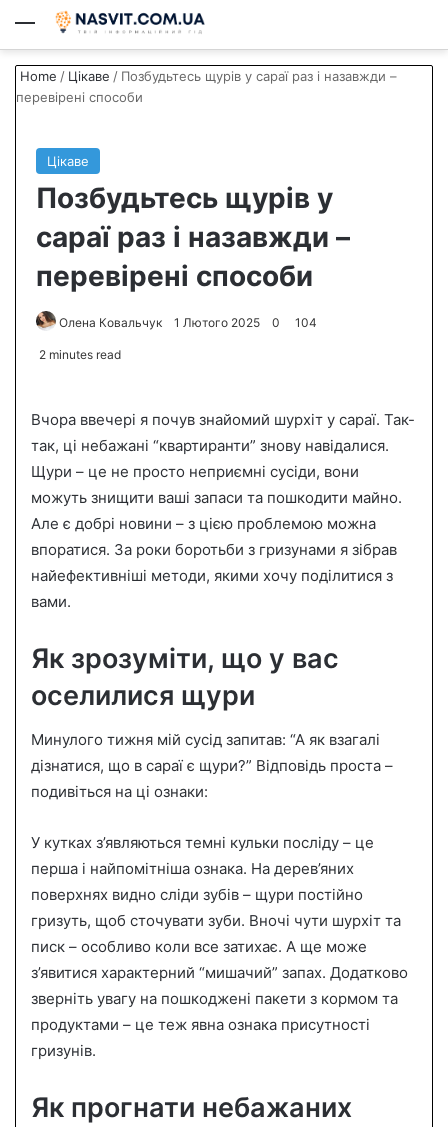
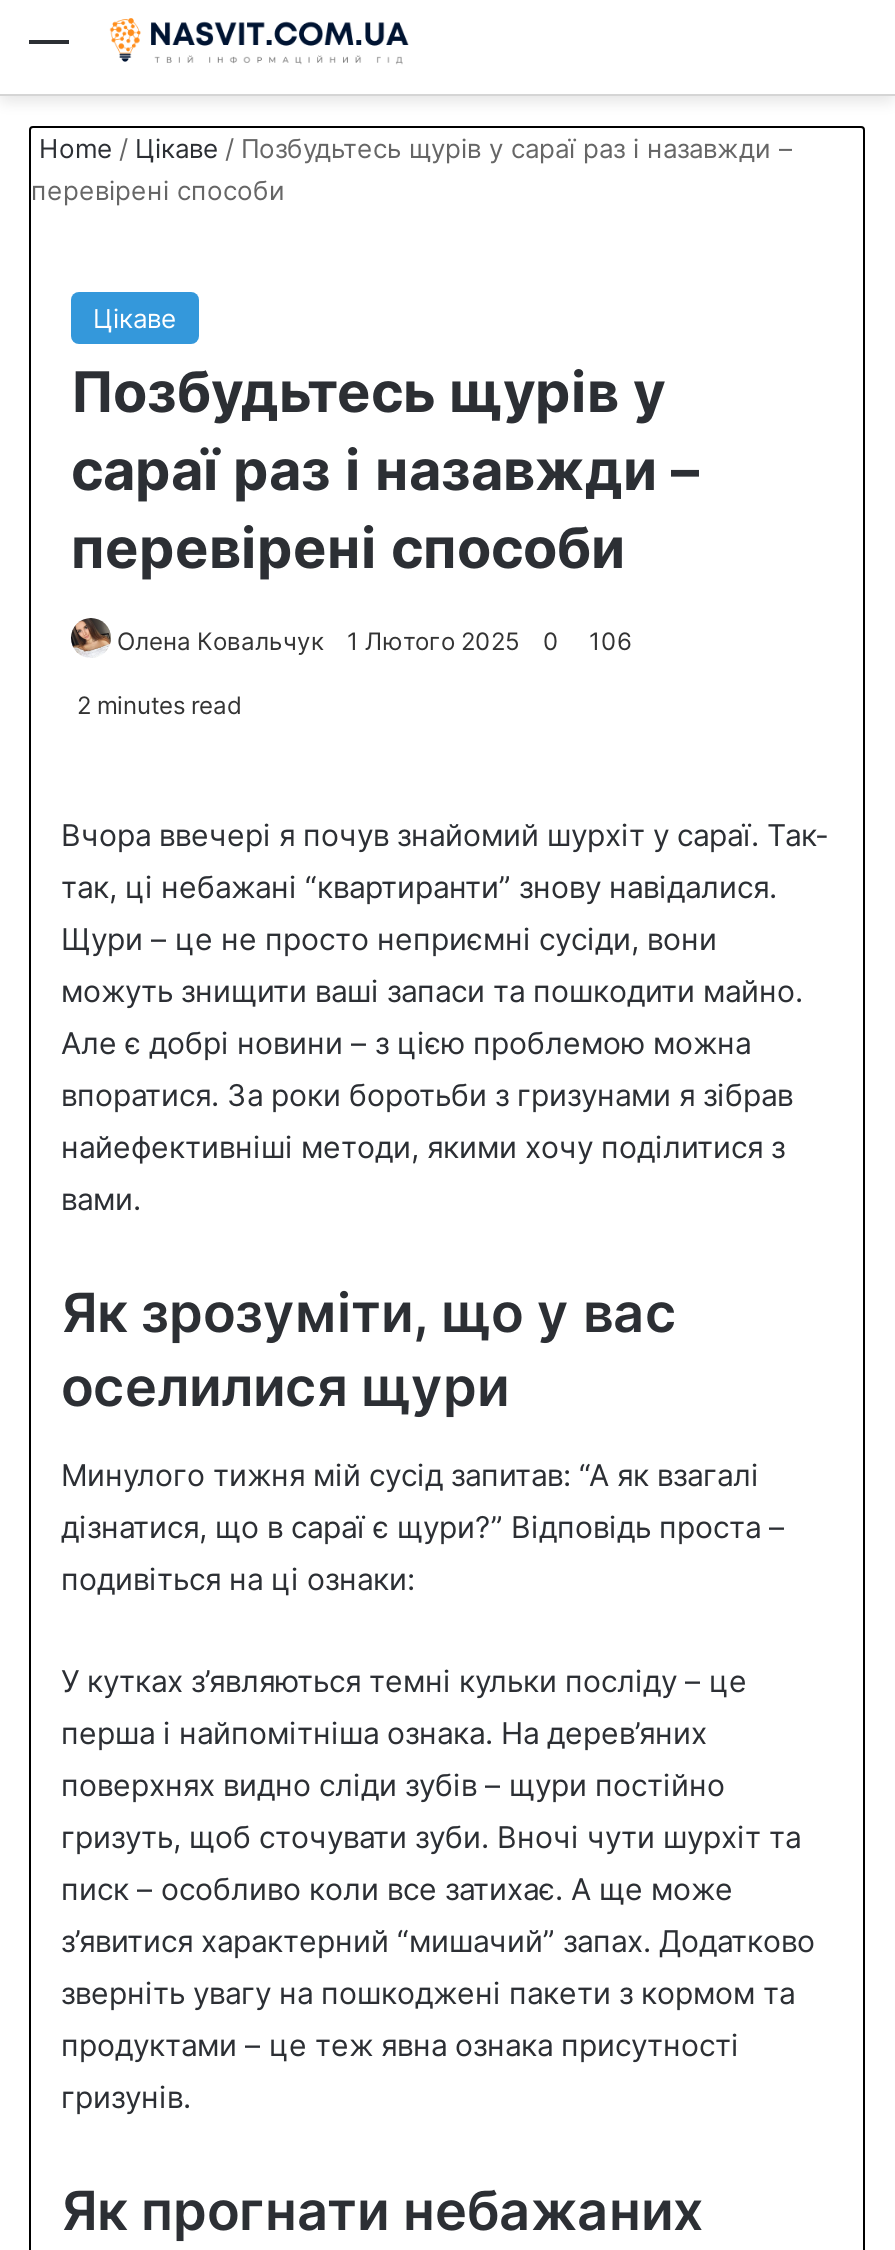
[59,315,317,330] Олена Ковальчук S 1 Лютого 2025 0 104 -> [117,625,631,655] Олена Ковальчук S 1 Лютого 2025 0 106

